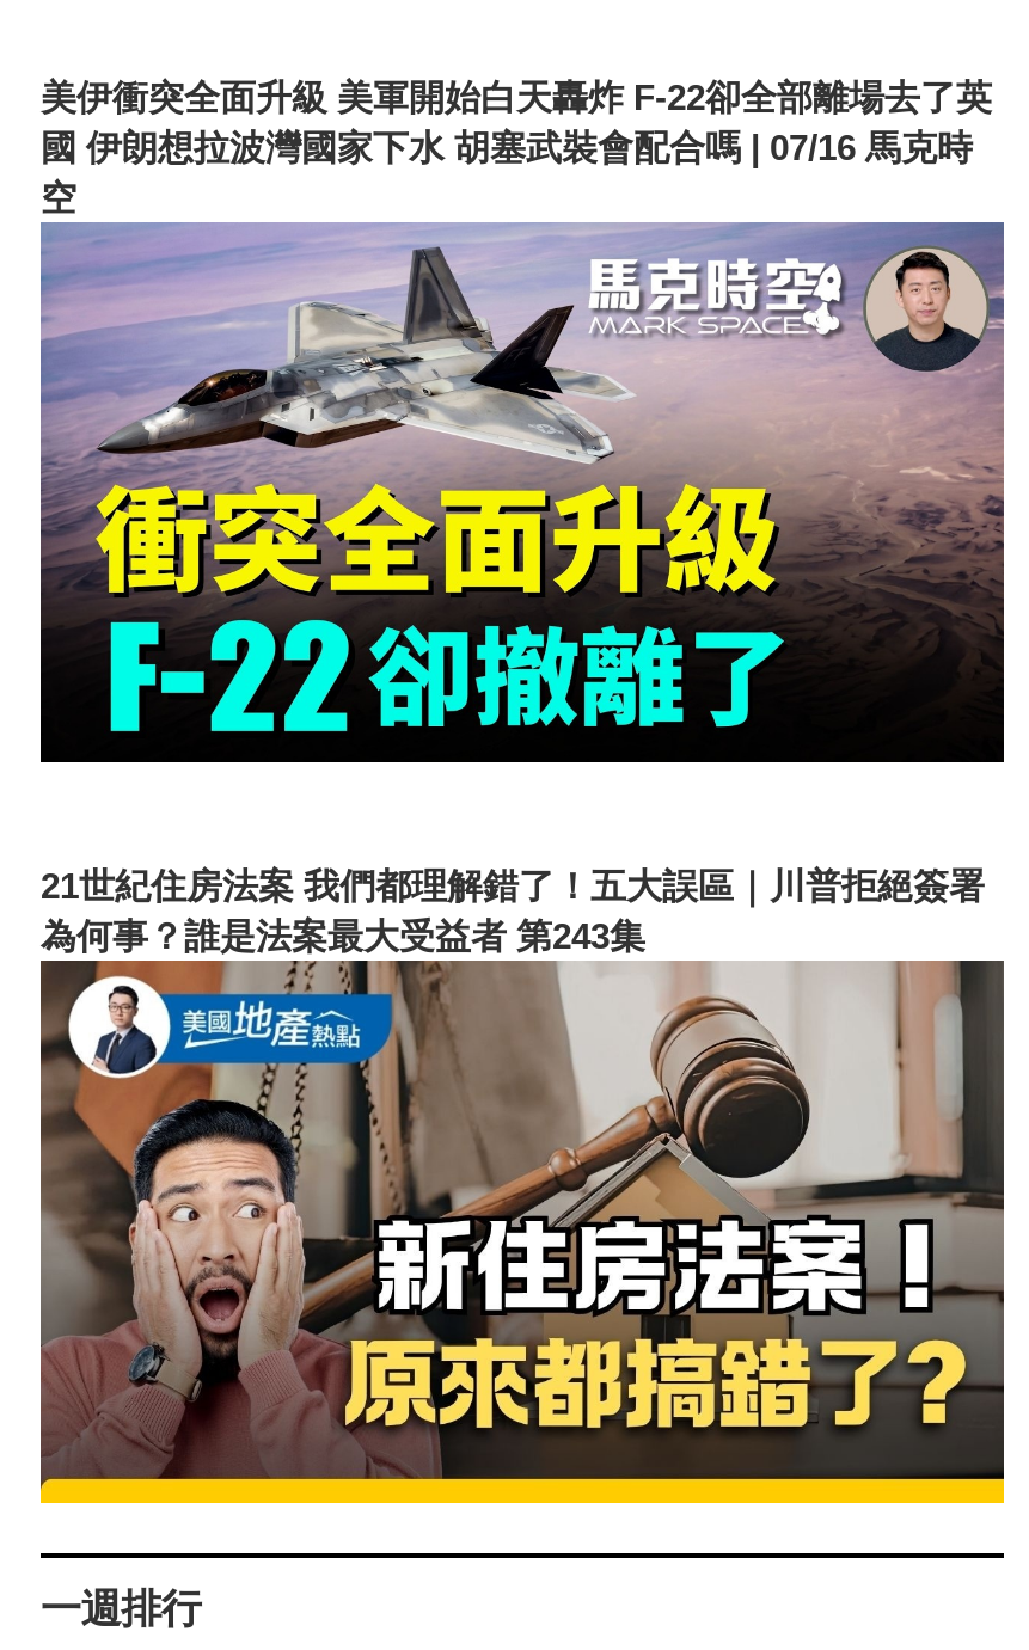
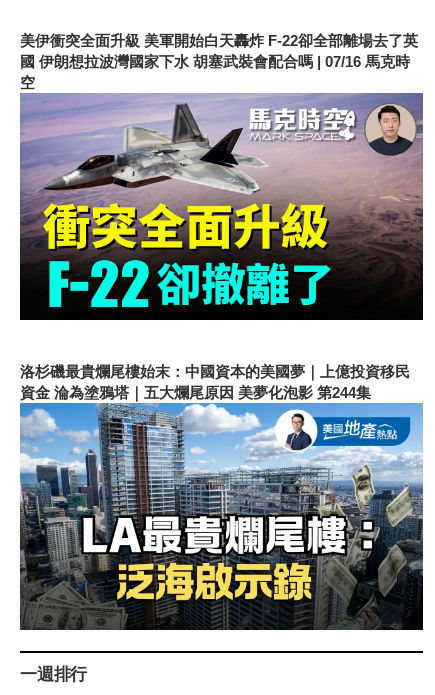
[41,866,985,957] 21世紀住房法案 我們都理解錯了！五大誤區｜川普拒絕簽署 | 為何事？誰是法案最大受益者 第243集 -> [20,363,410,401] 洛杉磯最貴爛尾樓始末：中國資本的美國夢｜上億投資移民 | 資金 淪為塗鴉塔｜五大爛尾原因 美夢化泡影 第244集
[38,959,1006,1507] [image] -> [19,402,424,631] [image]

